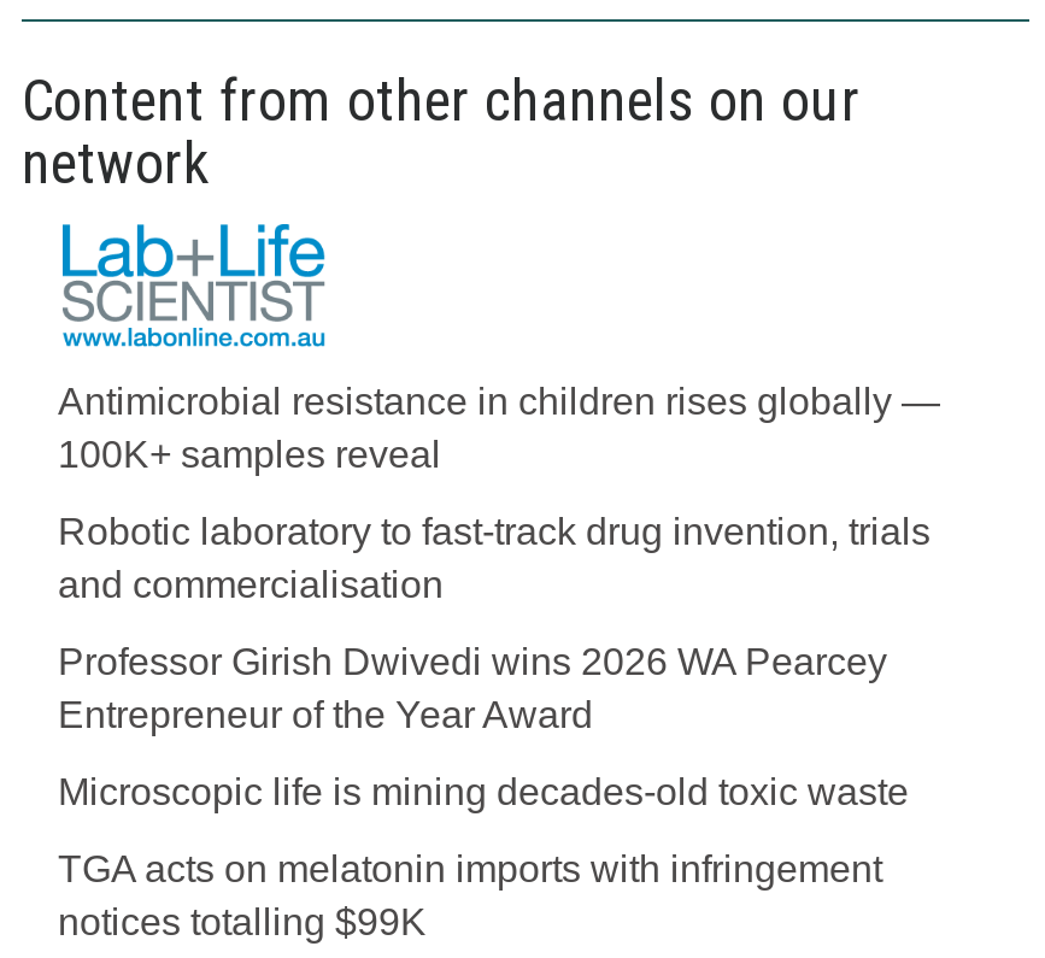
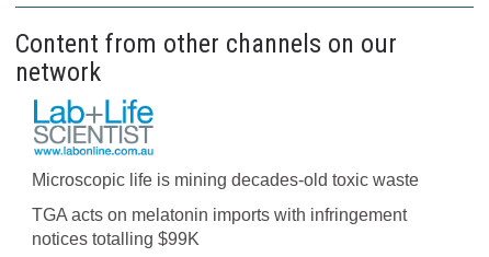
[58,381,940,735] Antimicrobial resistance in children rises globally — | 100K+ samples reveal | Robotic laboratory to fast-track drug invention, trials | and commercialisation | Professor Girish Dwivedi wins 2026 WA Pearcey | Entrepreneur of the Year Award -> none

